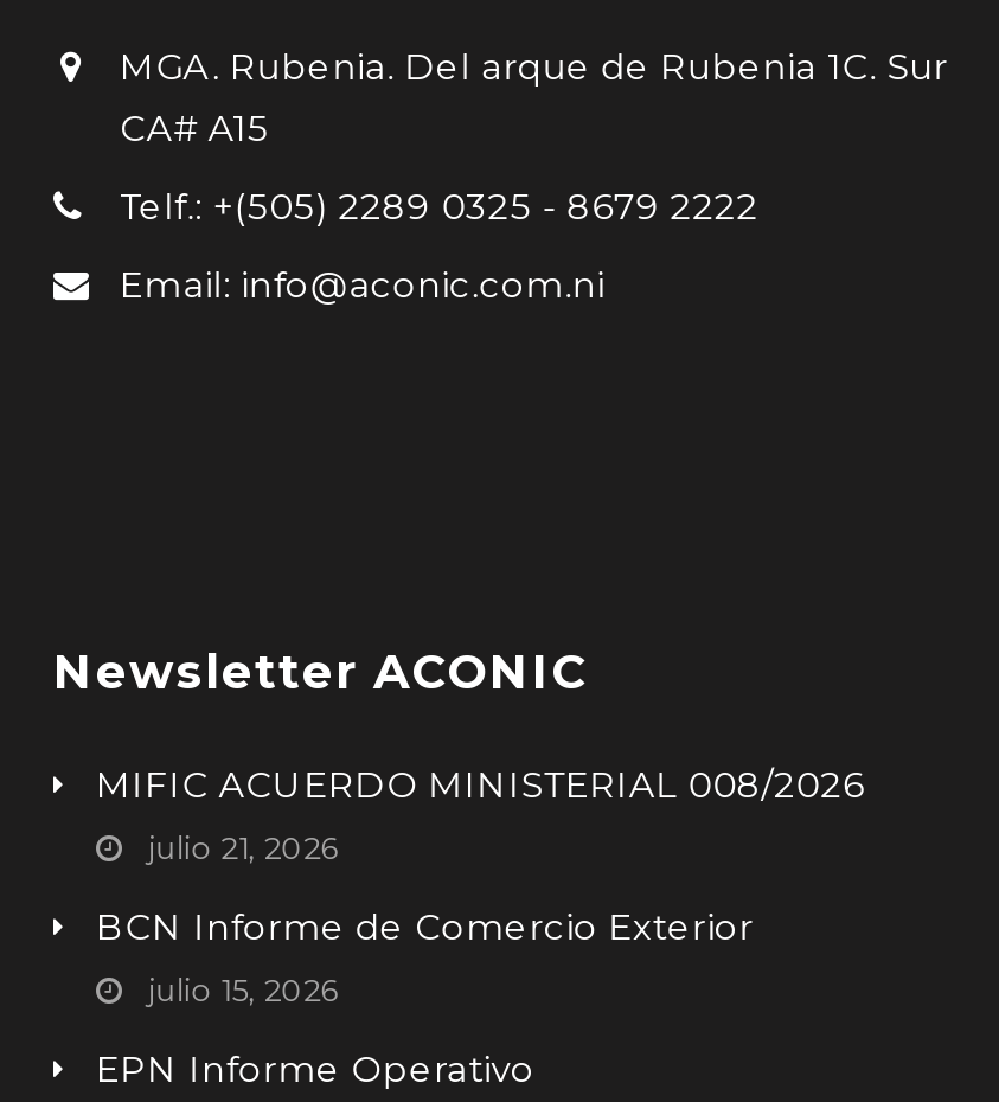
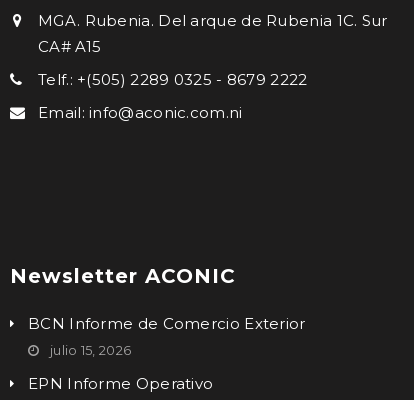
[96,761,864,865] MIFIC ACUERDO MINISTERIAL 008/2026 | julio 21, 2026 -> none

